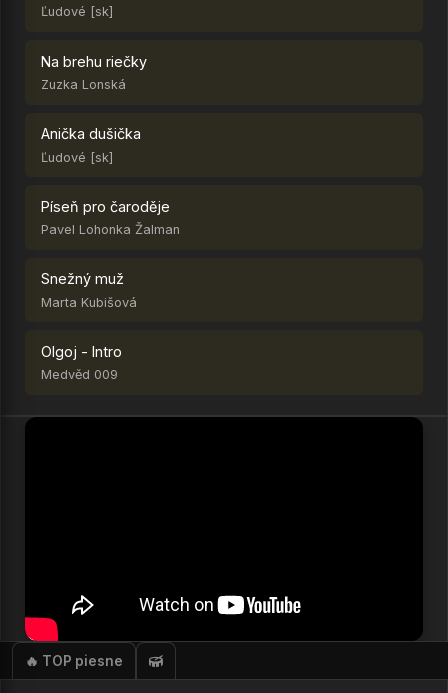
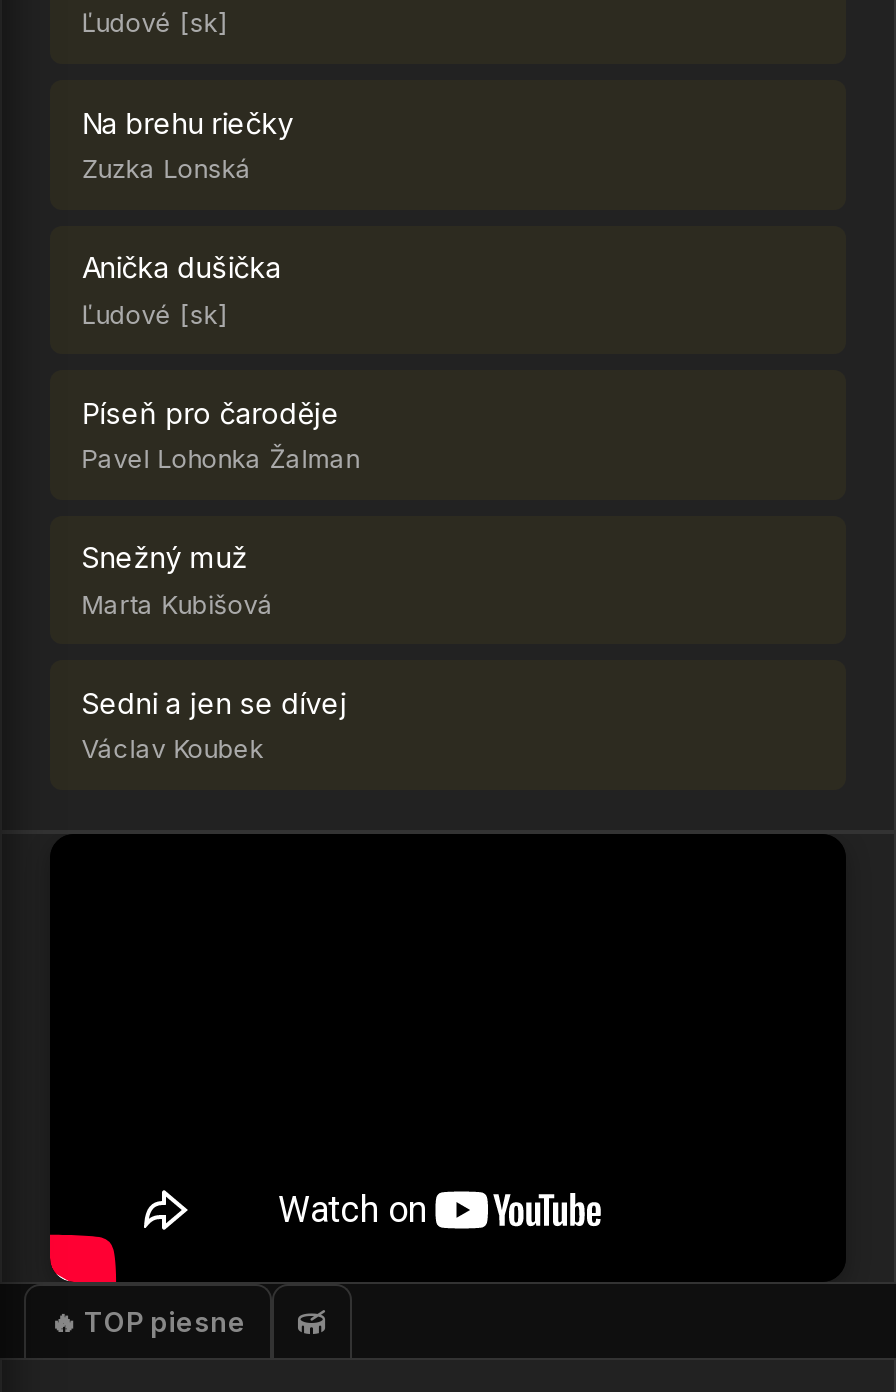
[41,343,122,382] Olgoj - Intro | Medvěd 009 -> [82,686,348,765] Sedni a jen se dívej | Václav Koubek

